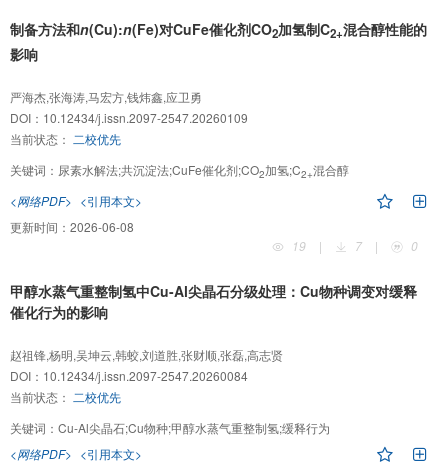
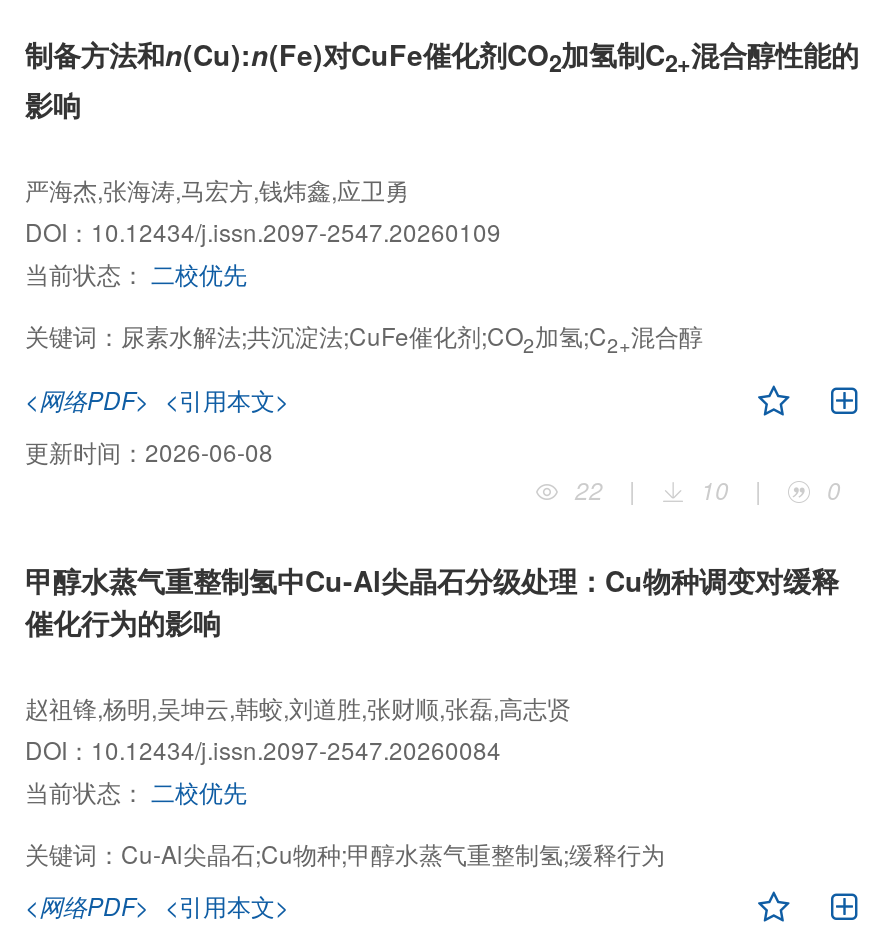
[292,237,306,254] 19 -> [575,472,603,506] 22
[355,237,362,254] 7 -> [701,472,729,506] 10

